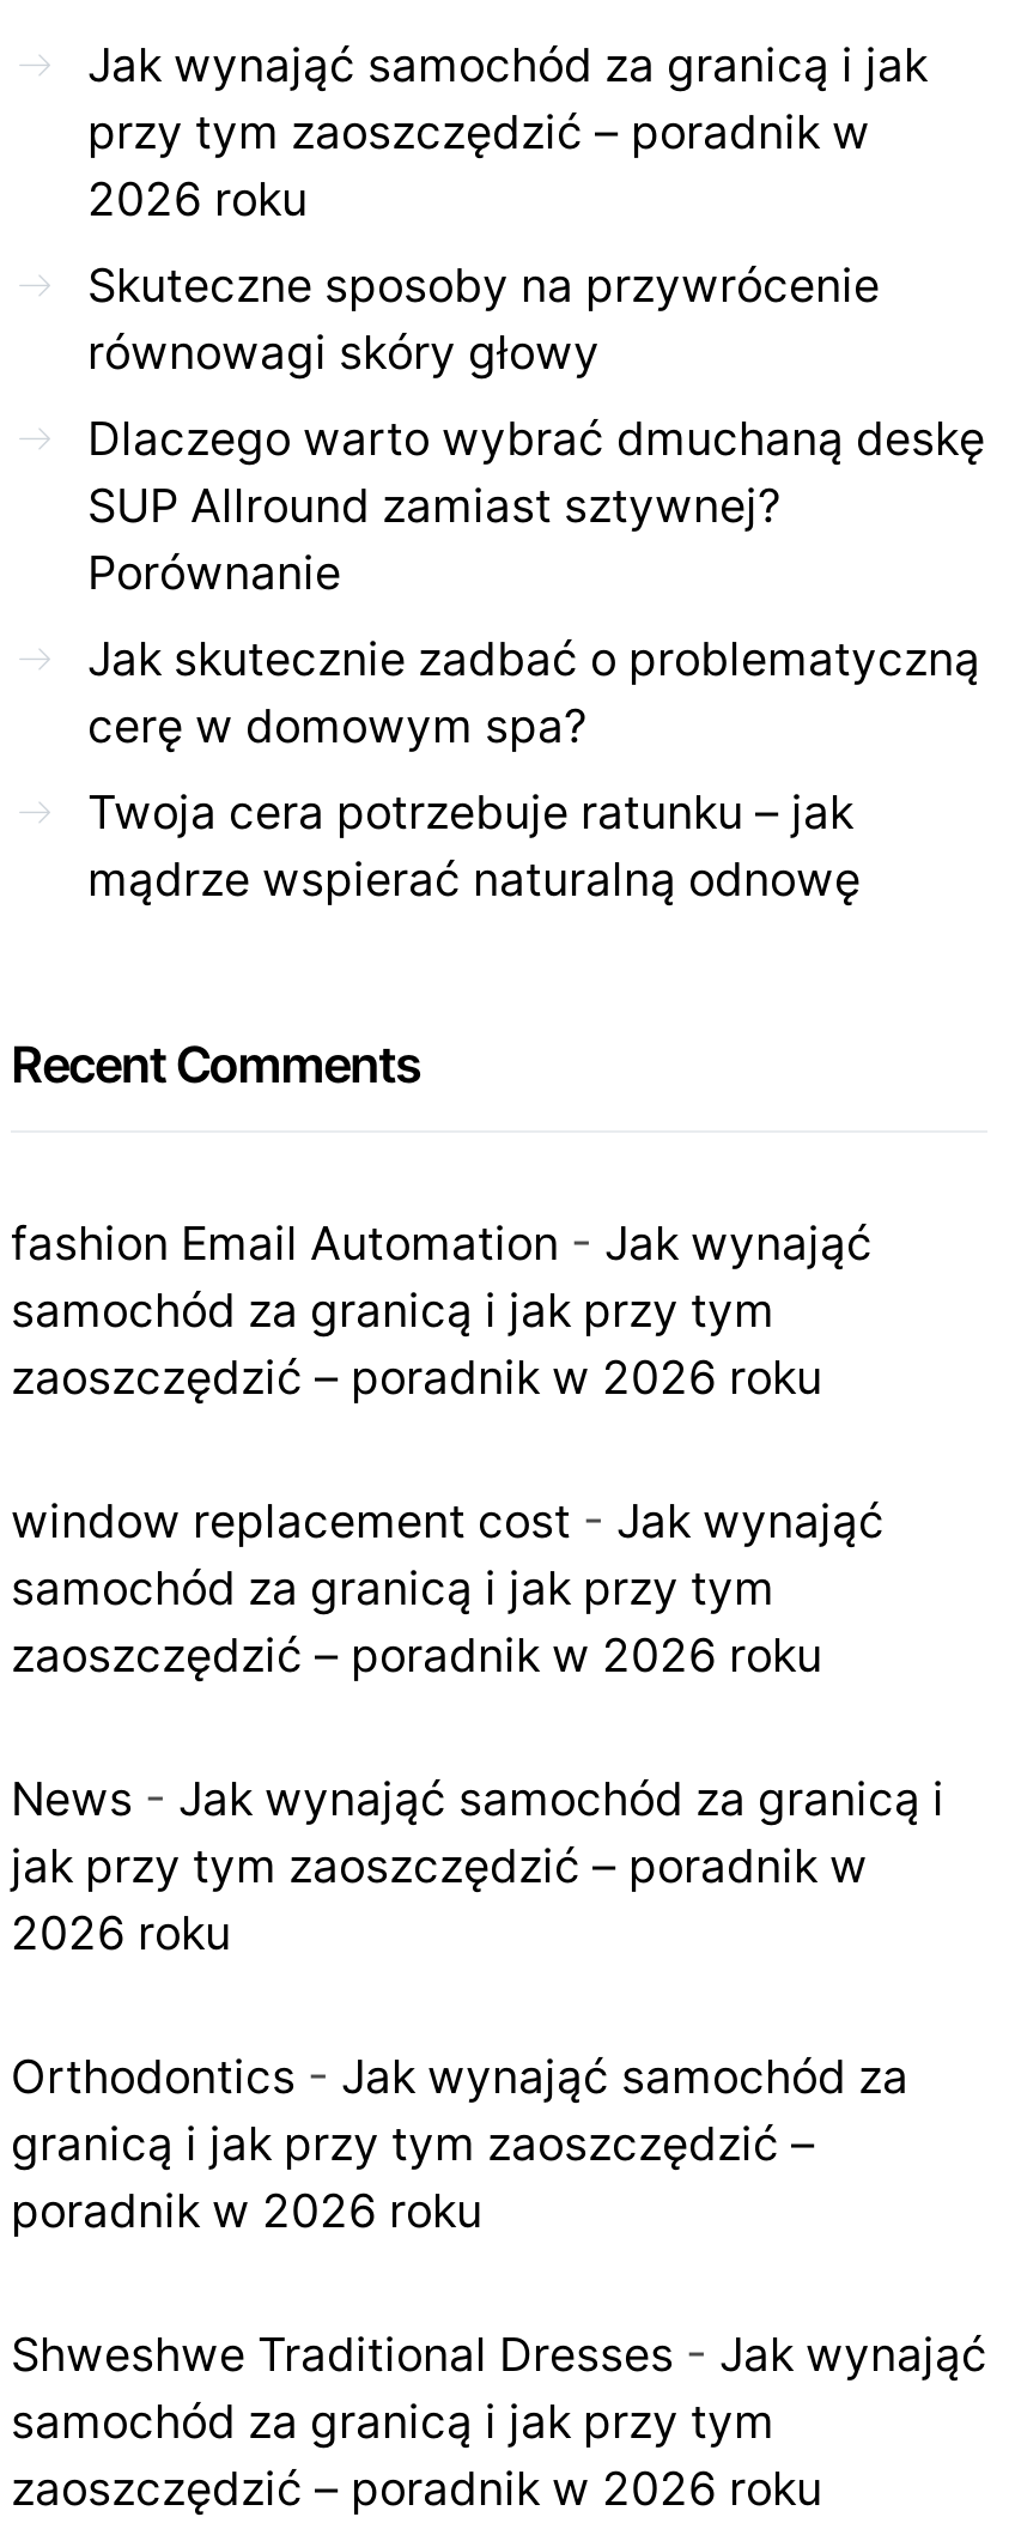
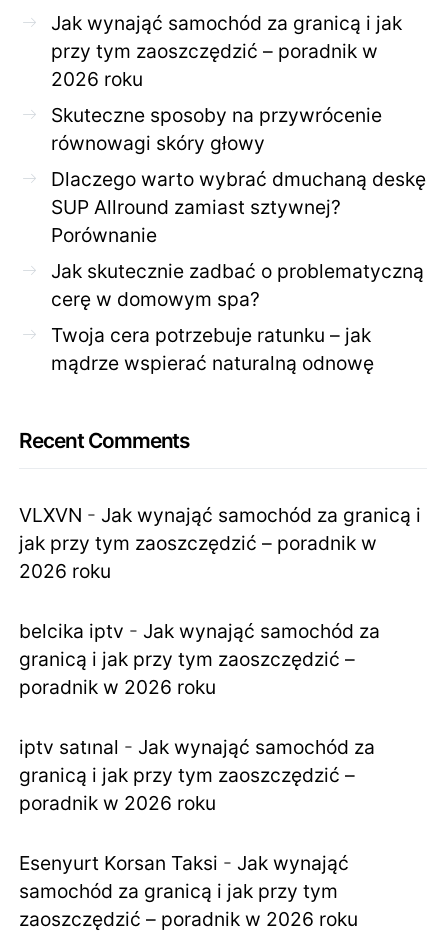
[11,1214,944,1827] fashion Email Automation - Jak wynająć | samochód za granicą i jak przy tym | zaoszczędzić – poradnik w 2026 roku | window replacement cost - Jak wynająć | samochód za granicą i jak przy tym | zaoszczędzić – poradnik w 2026 roku | News - Jak wynająć samochód za granicą i -> [19,503,421,527] VLXVN - Jak wynająć samochód za granicą i
moved [11,1836,868,1961] -> [19,531,377,583]: jak przy tym zaoszczędzić – poradnik w | 2026 roku
[11,2047,908,2105] Orthodontics - Jak wynająć samochód za -> [19,619,380,643] belcika iptv - Jak wynająć samochód za
moved [11,2114,815,2239] -> [19,647,355,699]: granicą i jak przy tym zaoszczędzić – | poradnik w 2026 roku
[11,2325,987,2382] Shweshwe Traditional Dresses - Jak wynająć -> [19,735,375,875] iptv satınal - Jak wynająć samochód za | granicą i jak przy tym zaoszczędzić – | poradnik w 2026 roku | Esenyurt Korsan Taksi - Jak wynająć

